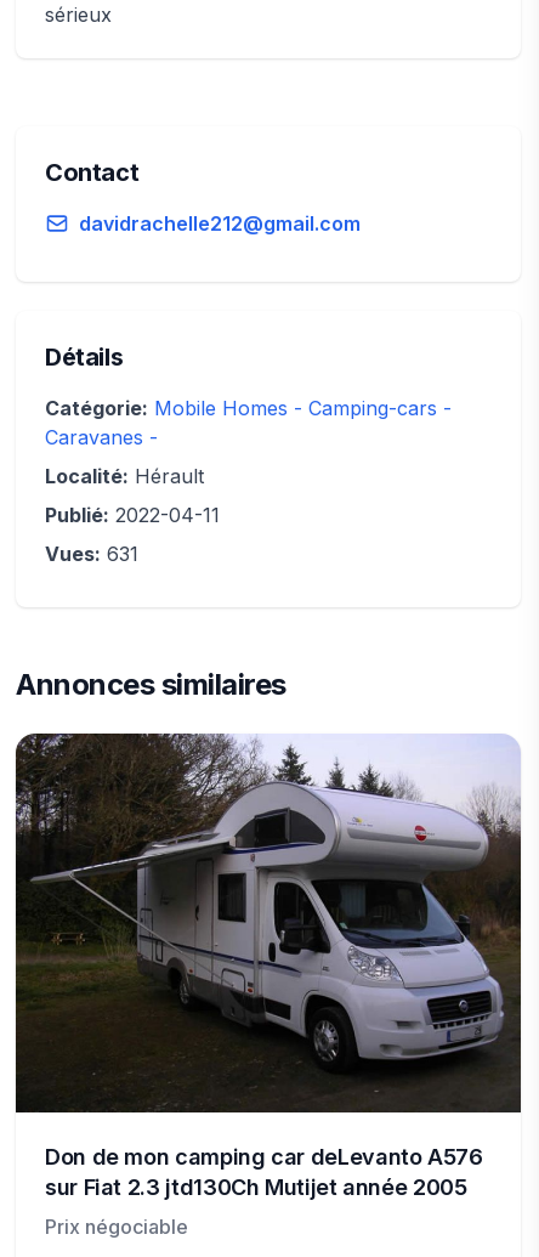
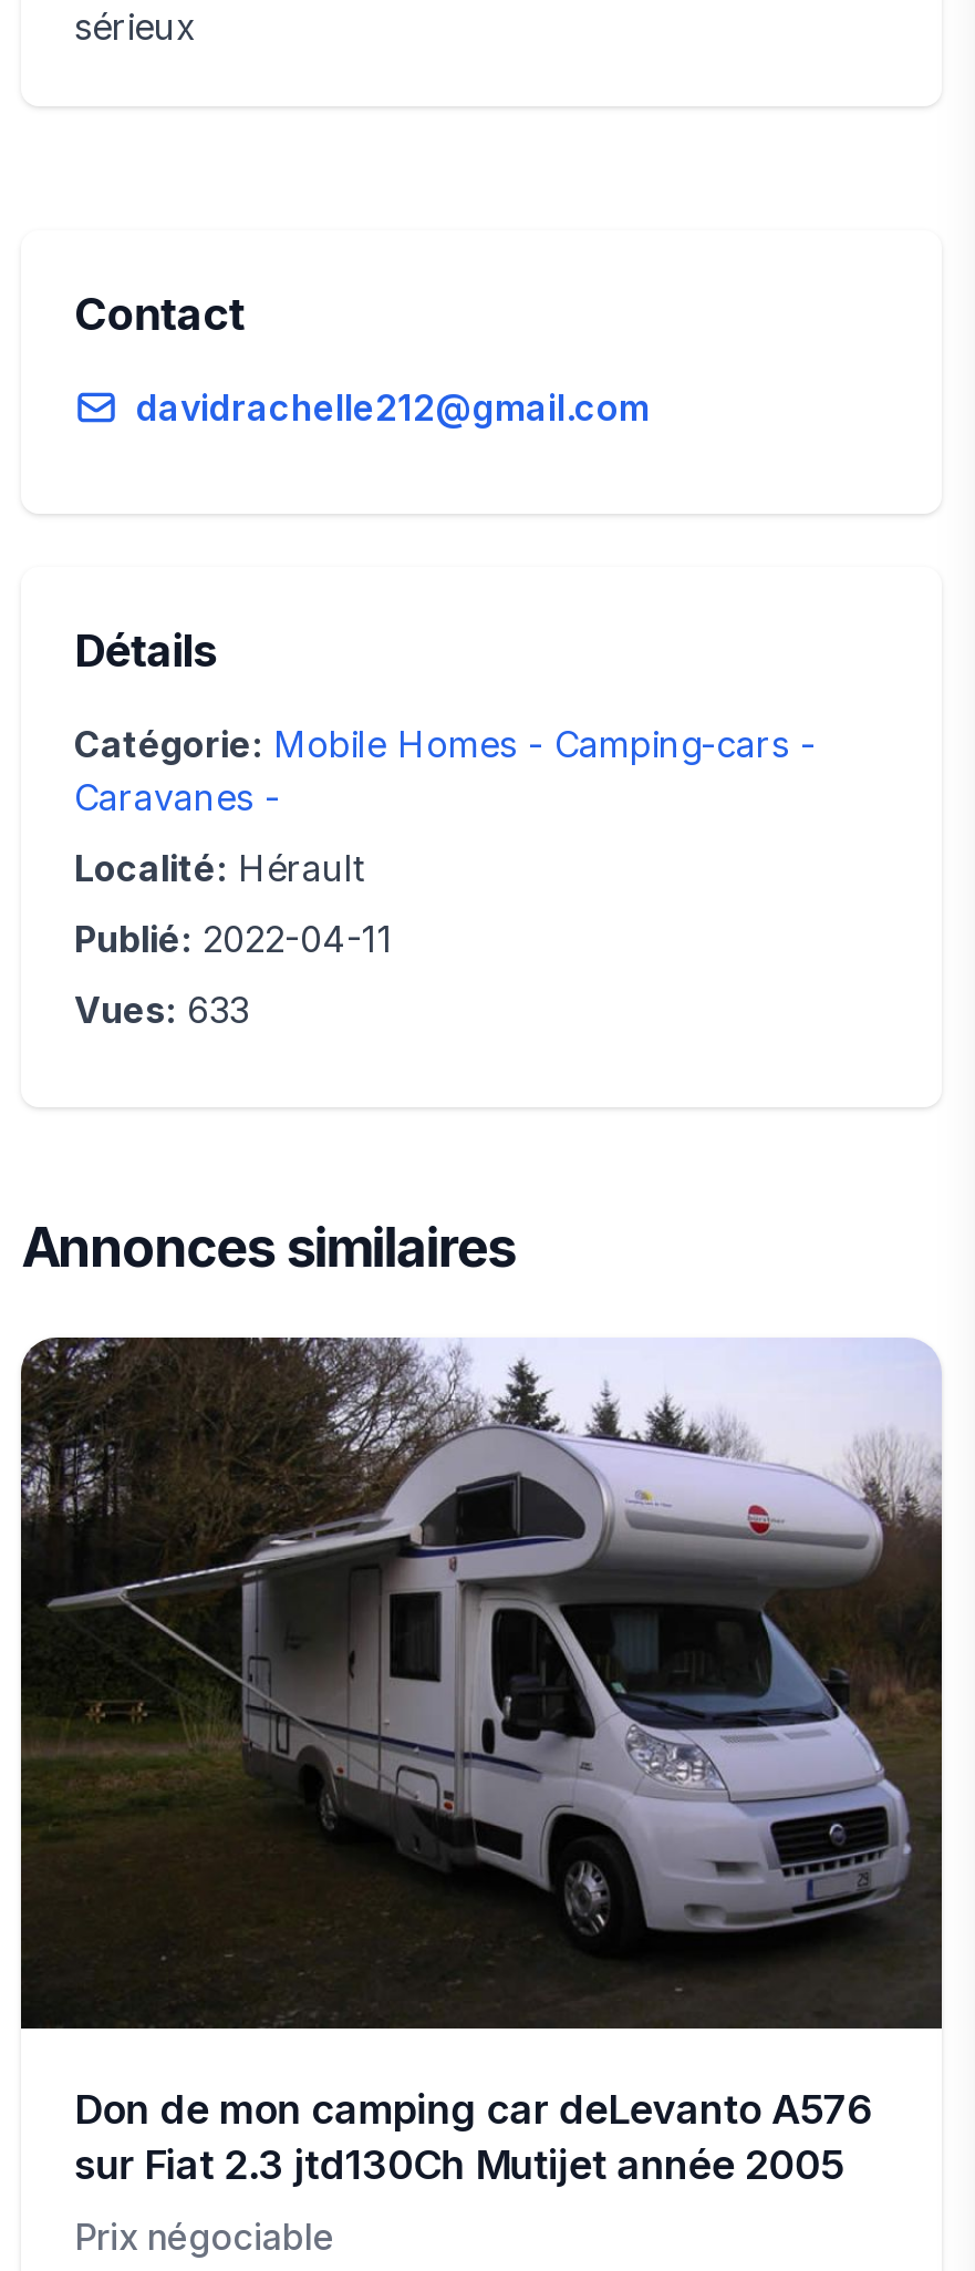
[45,542,138,566] Vues: 631 -> [74,989,249,1033] Vues: 633

